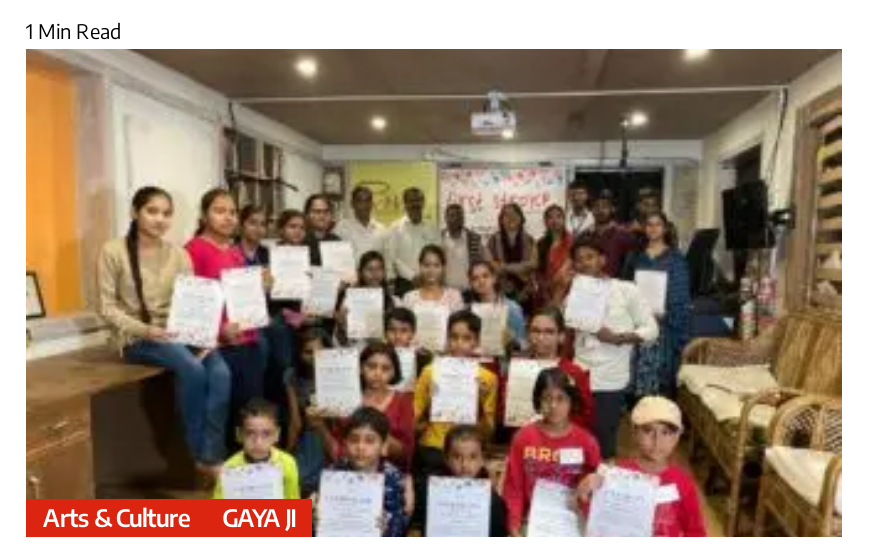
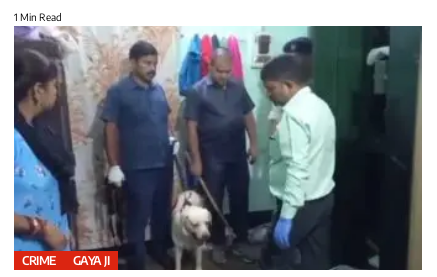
[24,47,844,539] [image] | Arts & Culture -> [13,25,423,271] [image] | CRIME

